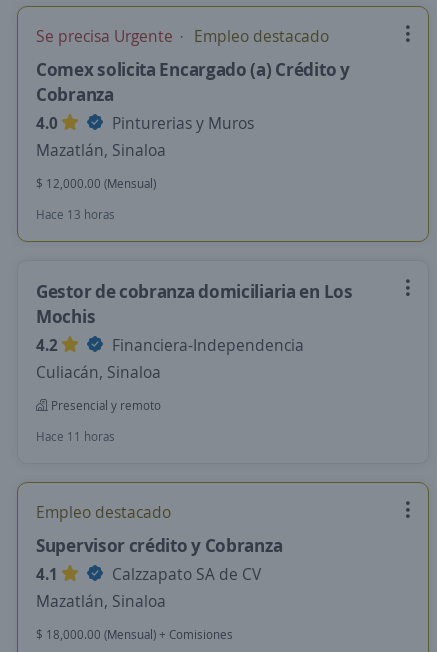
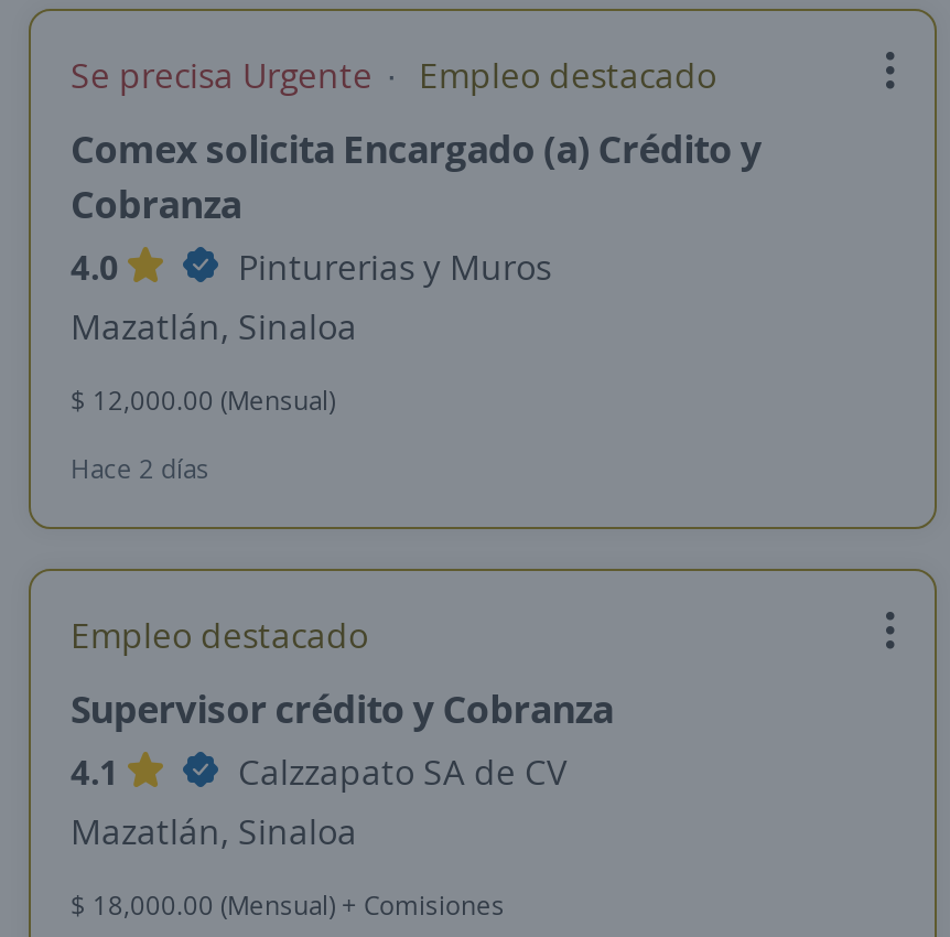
[36,206,353,445] Hace 13 horas | Gestor de cobranza domiciliaria en Los | Mochis | 4.2 | Financiera-Independencia | Culiacán, Sinaloa | Presencial y remoto | Hace 11 horas -> [71,450,209,487] Hace 2 días

